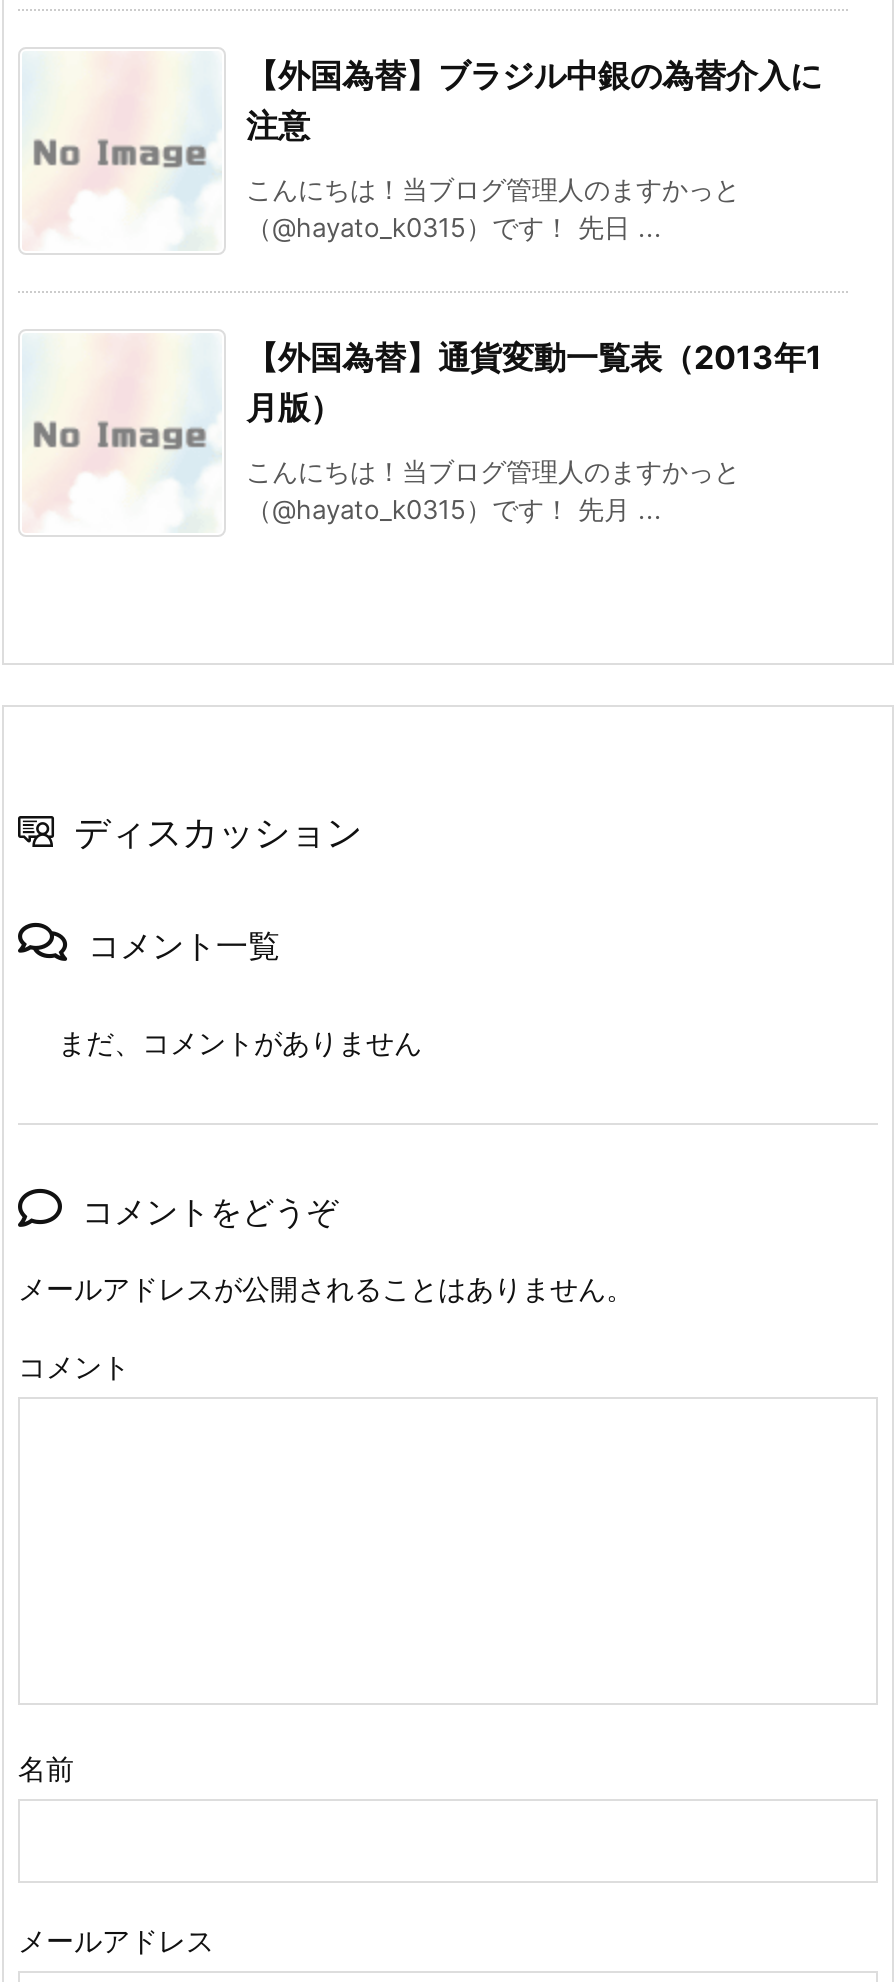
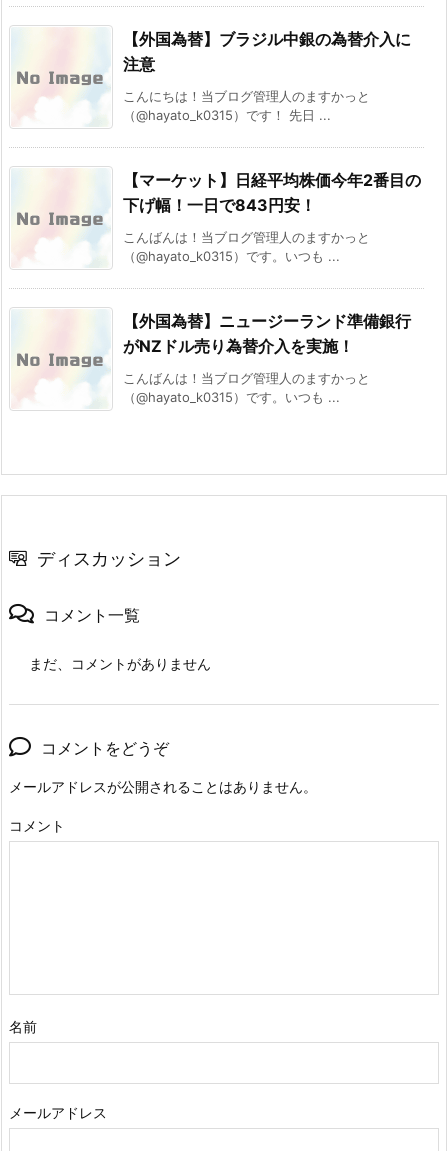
[246,337,822,525] 【外国為替】通貨変動一覧表（2013年1 | 月版） | こんにちは！当ブログ管理人のますかっと | （@hayato_k0315）です！ 先月 ... -> [123,170,421,405] 【マーケット】日経平均株価今年2番目の | 下げ幅！一日で843円安！ | こんばんは！当ブログ管理人のますかっと | （@hayato_k0315）です。いつも ... | 【外国為替】ニュージーランド準備銀行 | がNZドル売り為替介入を実施！ | こんばんは！当ブログ管理人のますかっと | （@hayato_k0315）です。いつも ...

